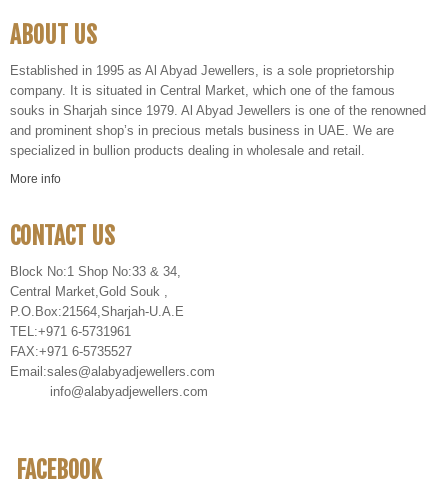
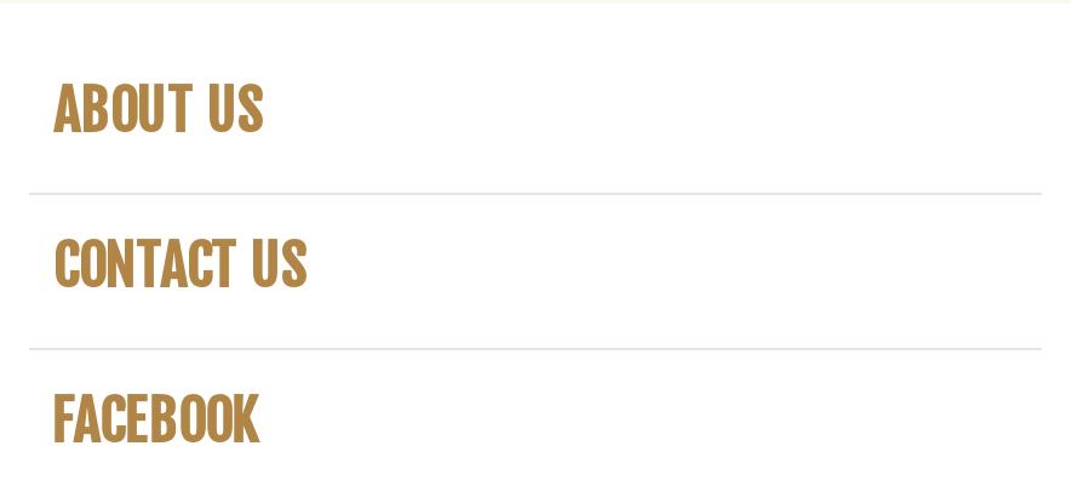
[10,63,426,186] Established in 1995 as Al Abyad Jewellers, is a sole proprietorship | company. It is situated in Central Market, which one of the famous | souks in Sharjah since 1979. Al Abyad Jewellers is one of the renowned | and prominent shop’s in precious metals business in UAE. We are | specialized in bullion products dealing in wholesale and retail. | More info -> none
[10,264,215,399] Block No:1 Shop No:33 & 34, | Central Market, Gold Souk, | P. O. Box:21564, Sharjah-U. A. E | TEL: +971 6-5731961 | FAX:+971 6-5735527 | Email:sales@alabyadjewellers.com | info@alabyadjewellers.com -> none

